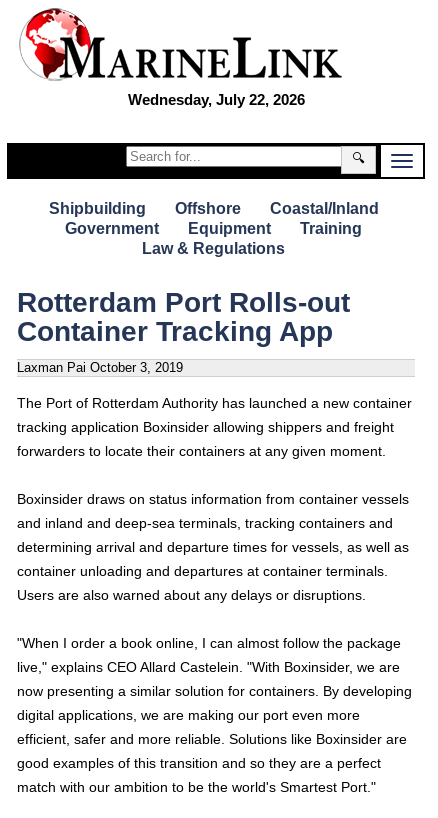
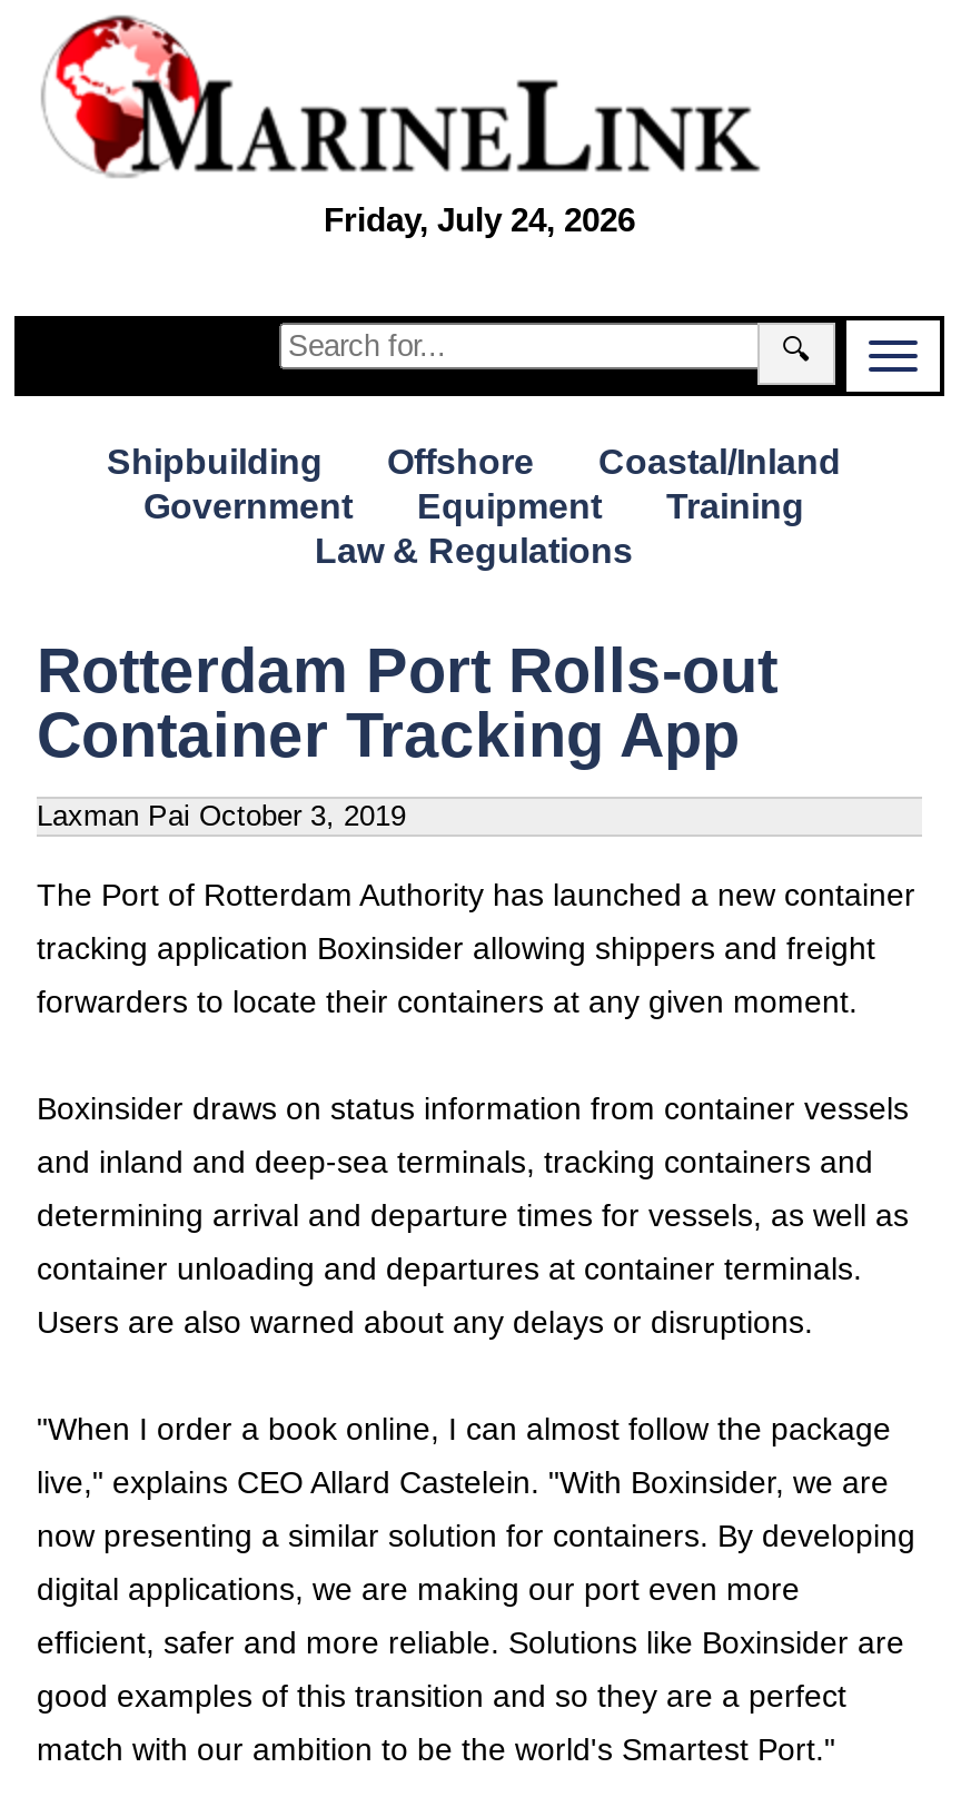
[127,91,304,108] Wednesday, July 22, 2026 -> [324,200,635,238] Friday, July 24, 2026

